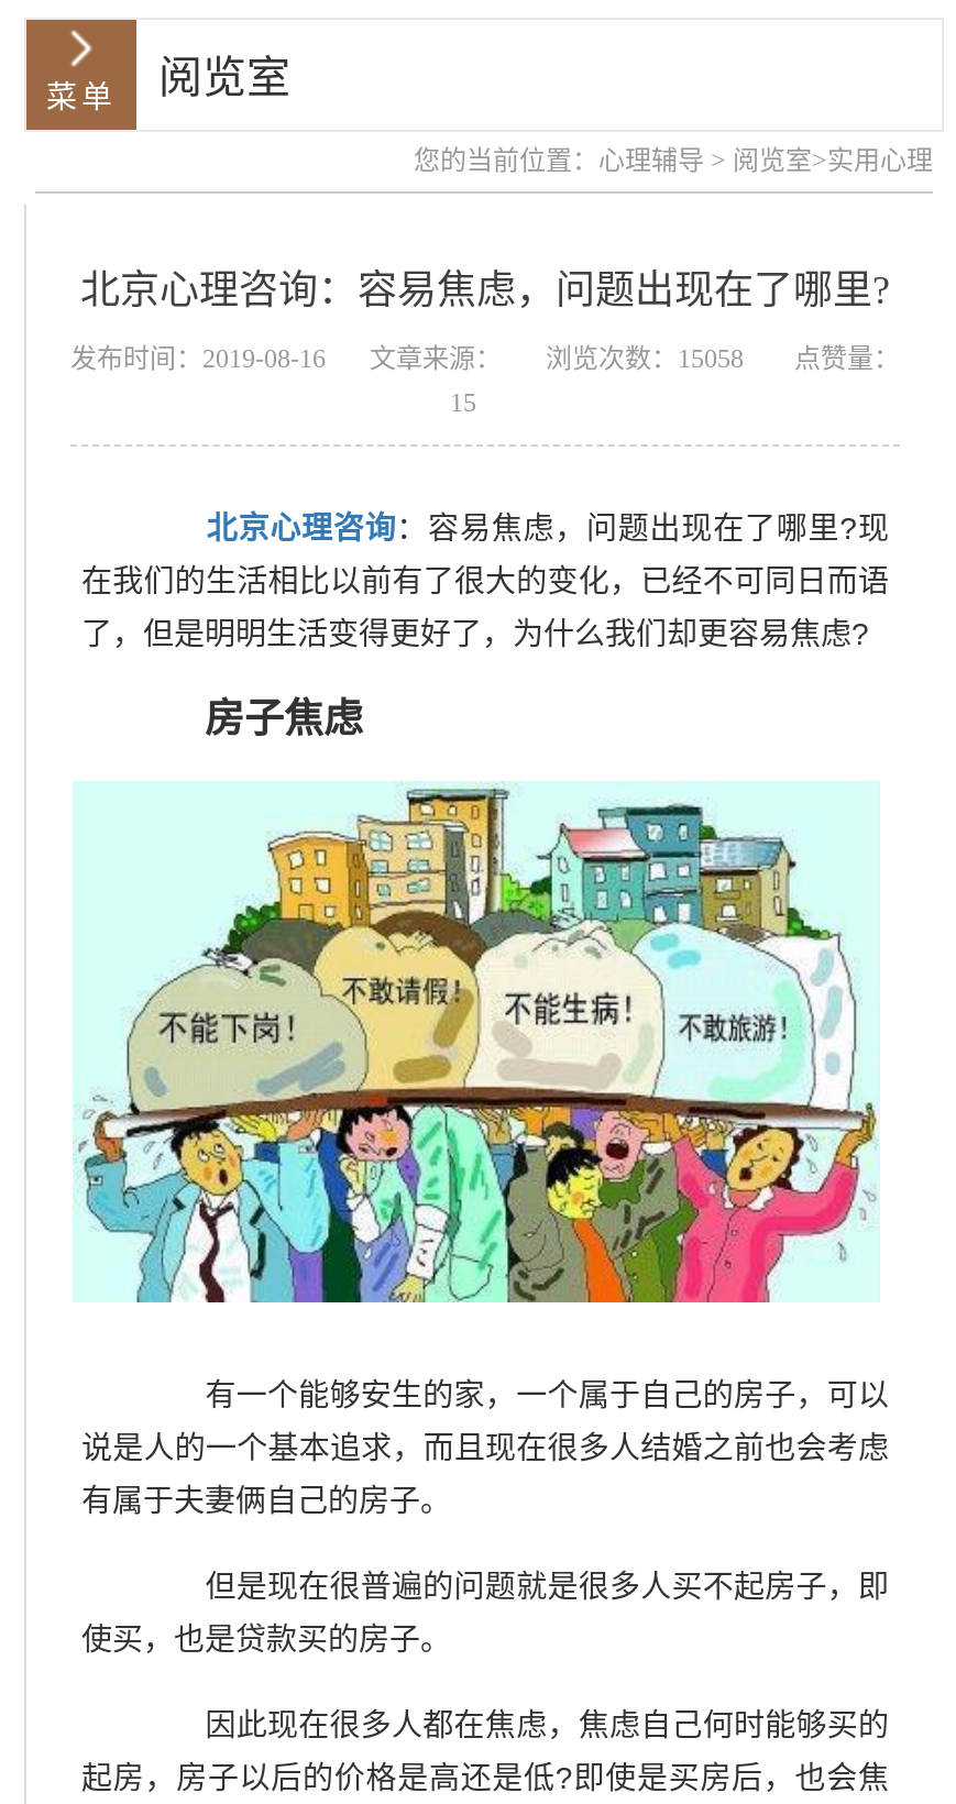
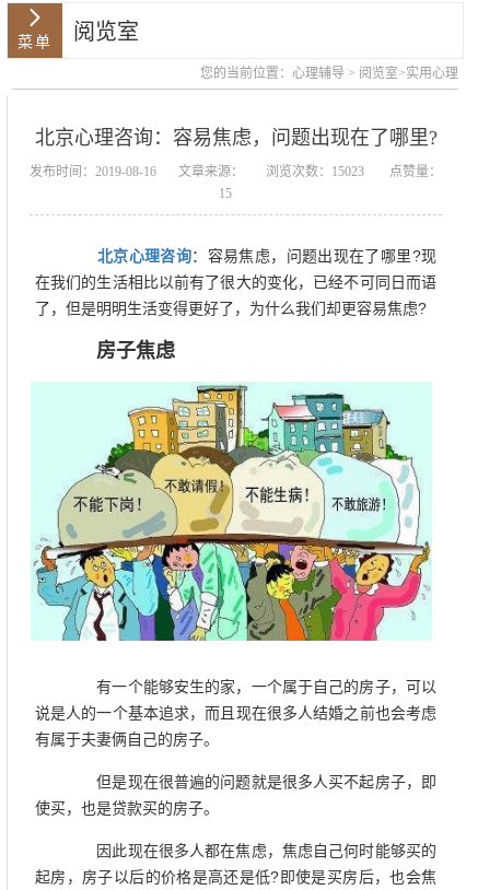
[70,343,900,374] 发布时间：2019-08-16 文章来源： 浏览次数：15058 点赞量： -> [30,164,442,179] 发布时间：2019-08-16 文章来源： 浏览次数：15023 点赞量：

